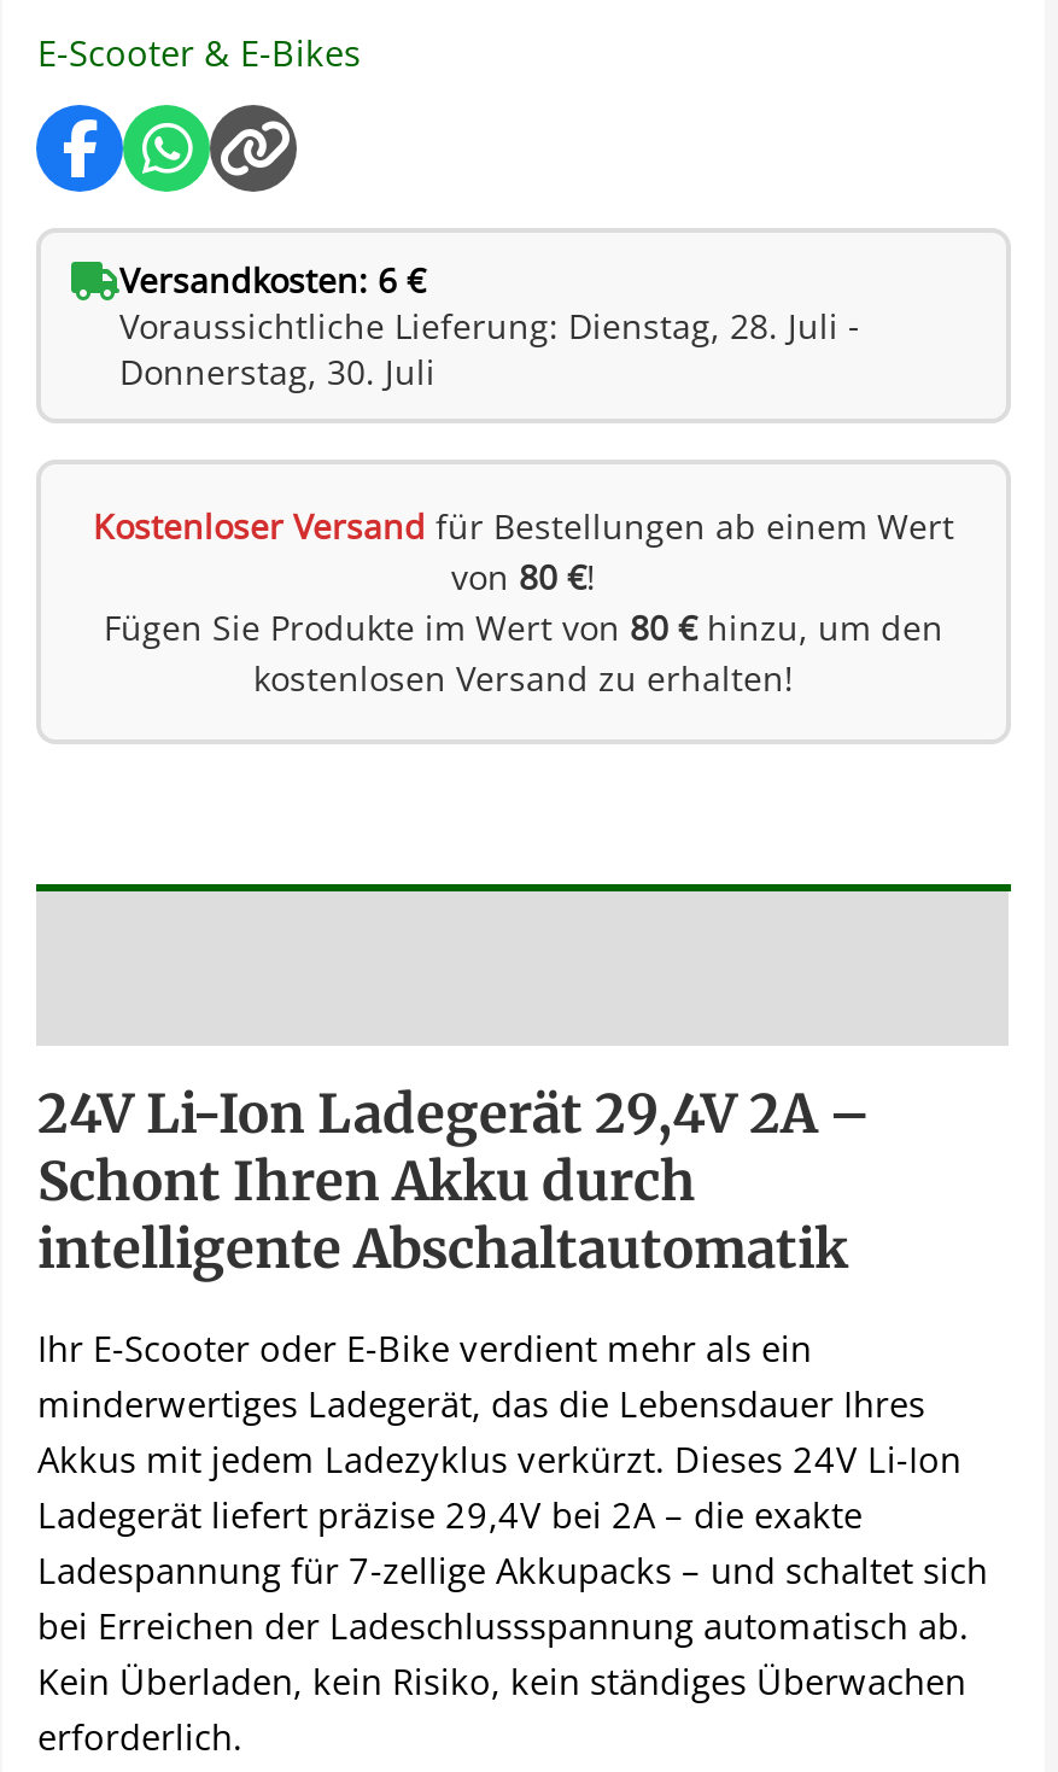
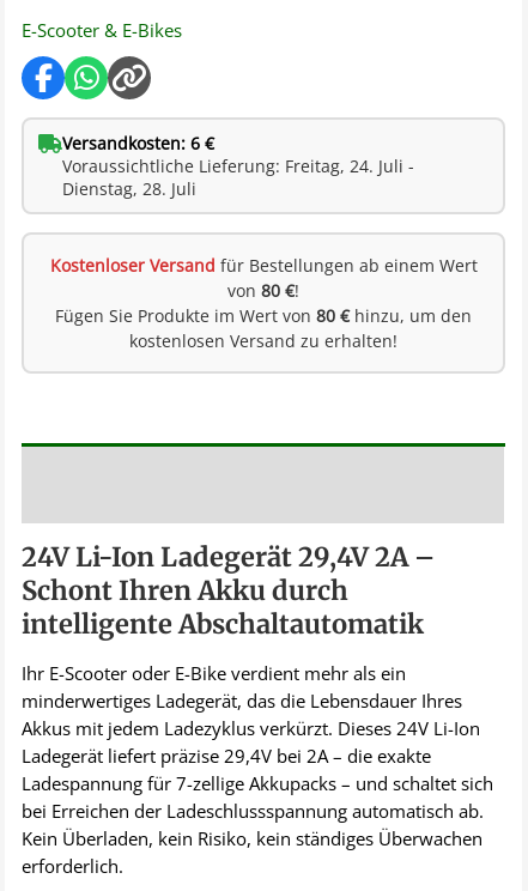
[119,302,860,348] Voraussichtliche Lieferung: Dienstag, 28. Juli - -> [63,154,415,177] Voraussichtliche Lieferung: Freitag, 24. Juli -
[119,348,436,394] Donnerstag, 30. Juli -> [63,177,197,200] Dienstag, 28. Juli

